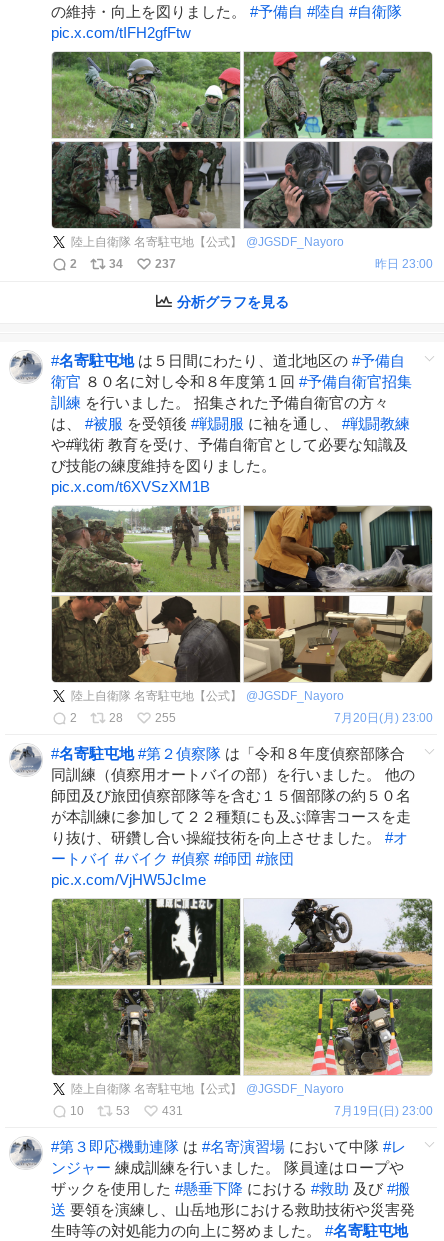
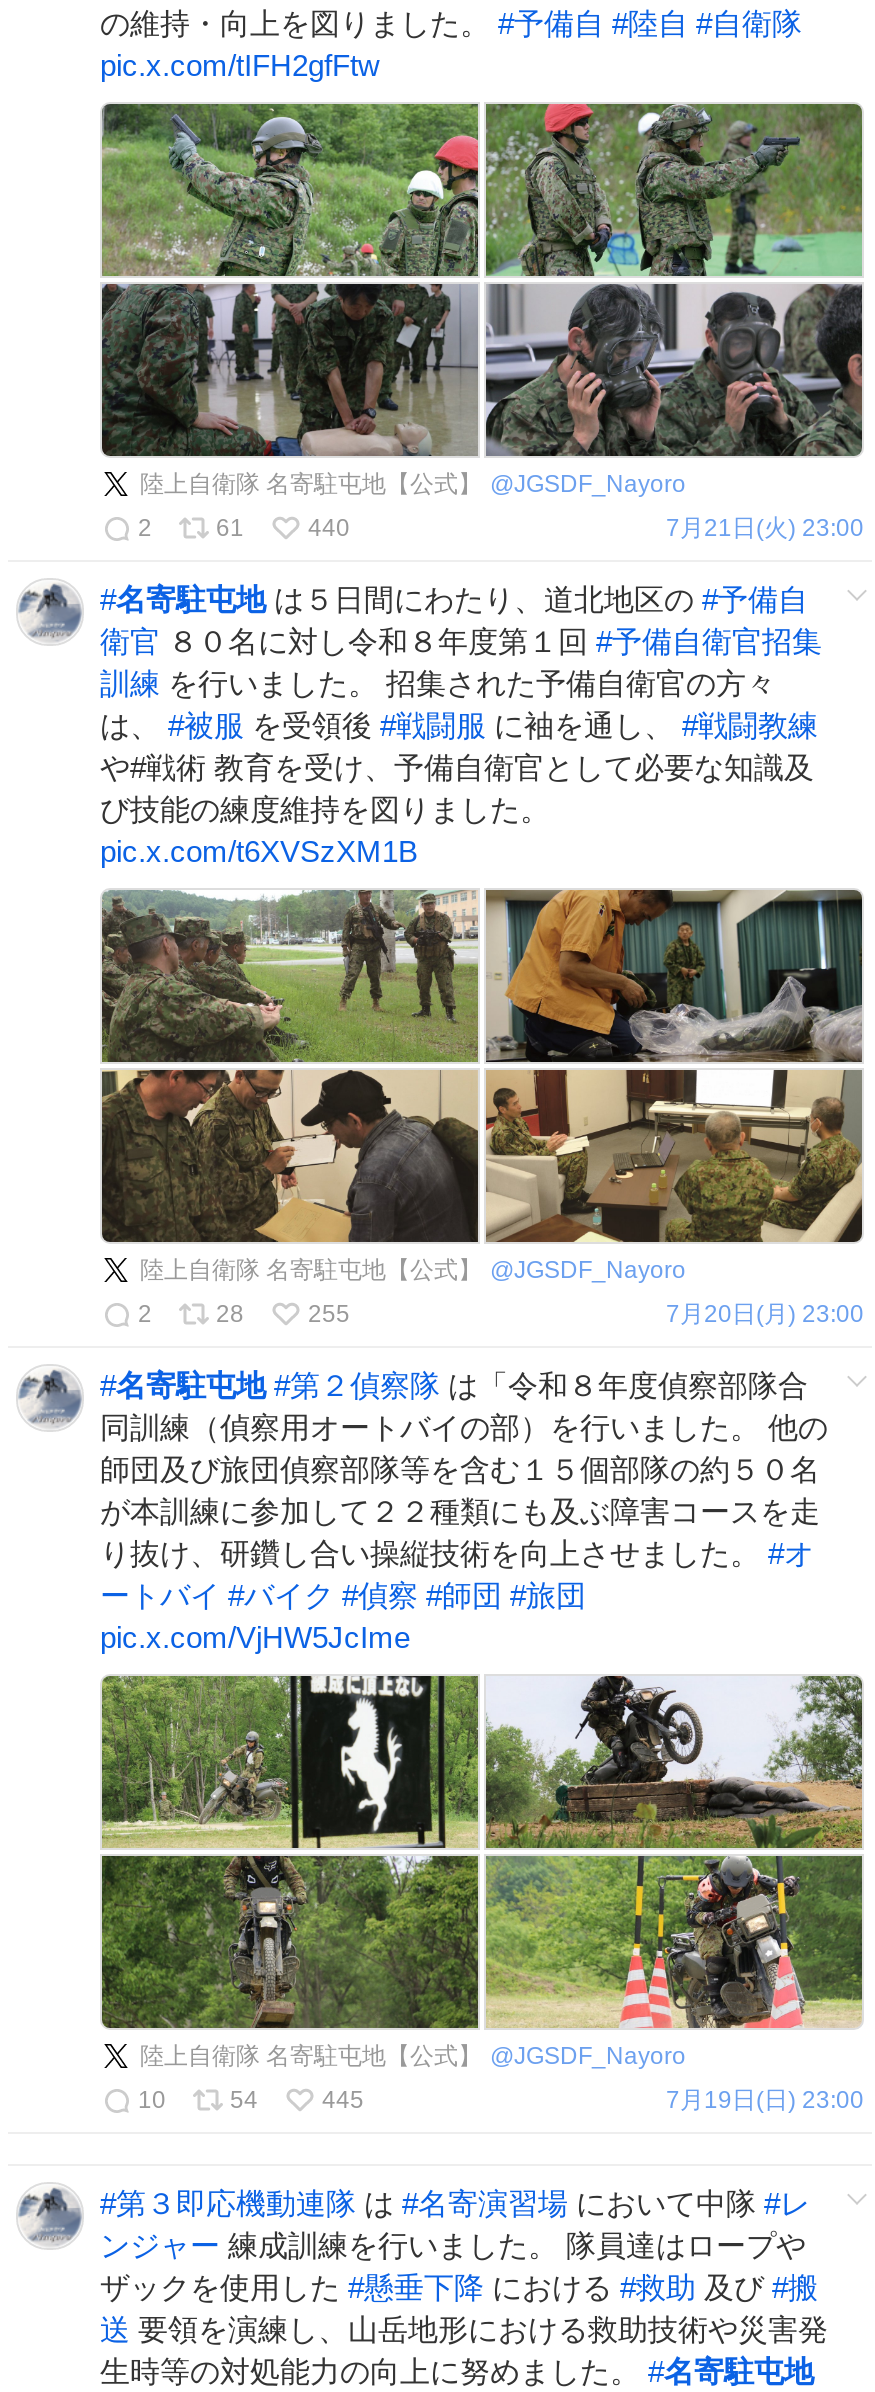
[109,256,433,310] 34 | 237 | 昨日 23:00 | 分析グラフを見る -> [216,513,864,541] 61 | 440 | 7月21日(火) 23:00
moved [9,350,433,1117] -> [16,578,864,2113]: [image] | #名寄駐屯地は５日間にわたり、道北地区の#予備自 | 衛官８０名に対し令和８年度第１回#予備自衛官招集 | ... | 10 | 7月19日(日) 23:00
[116,1103,130,1117] 53 -> [230,2085,258,2113] 54
[162,1103,183,1117] 431 -> [322,2085,364,2113] 445

